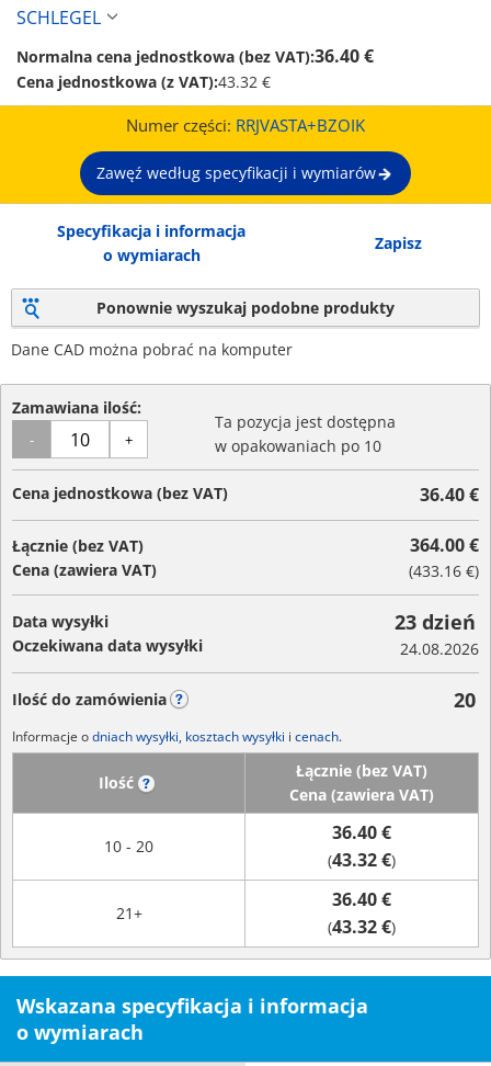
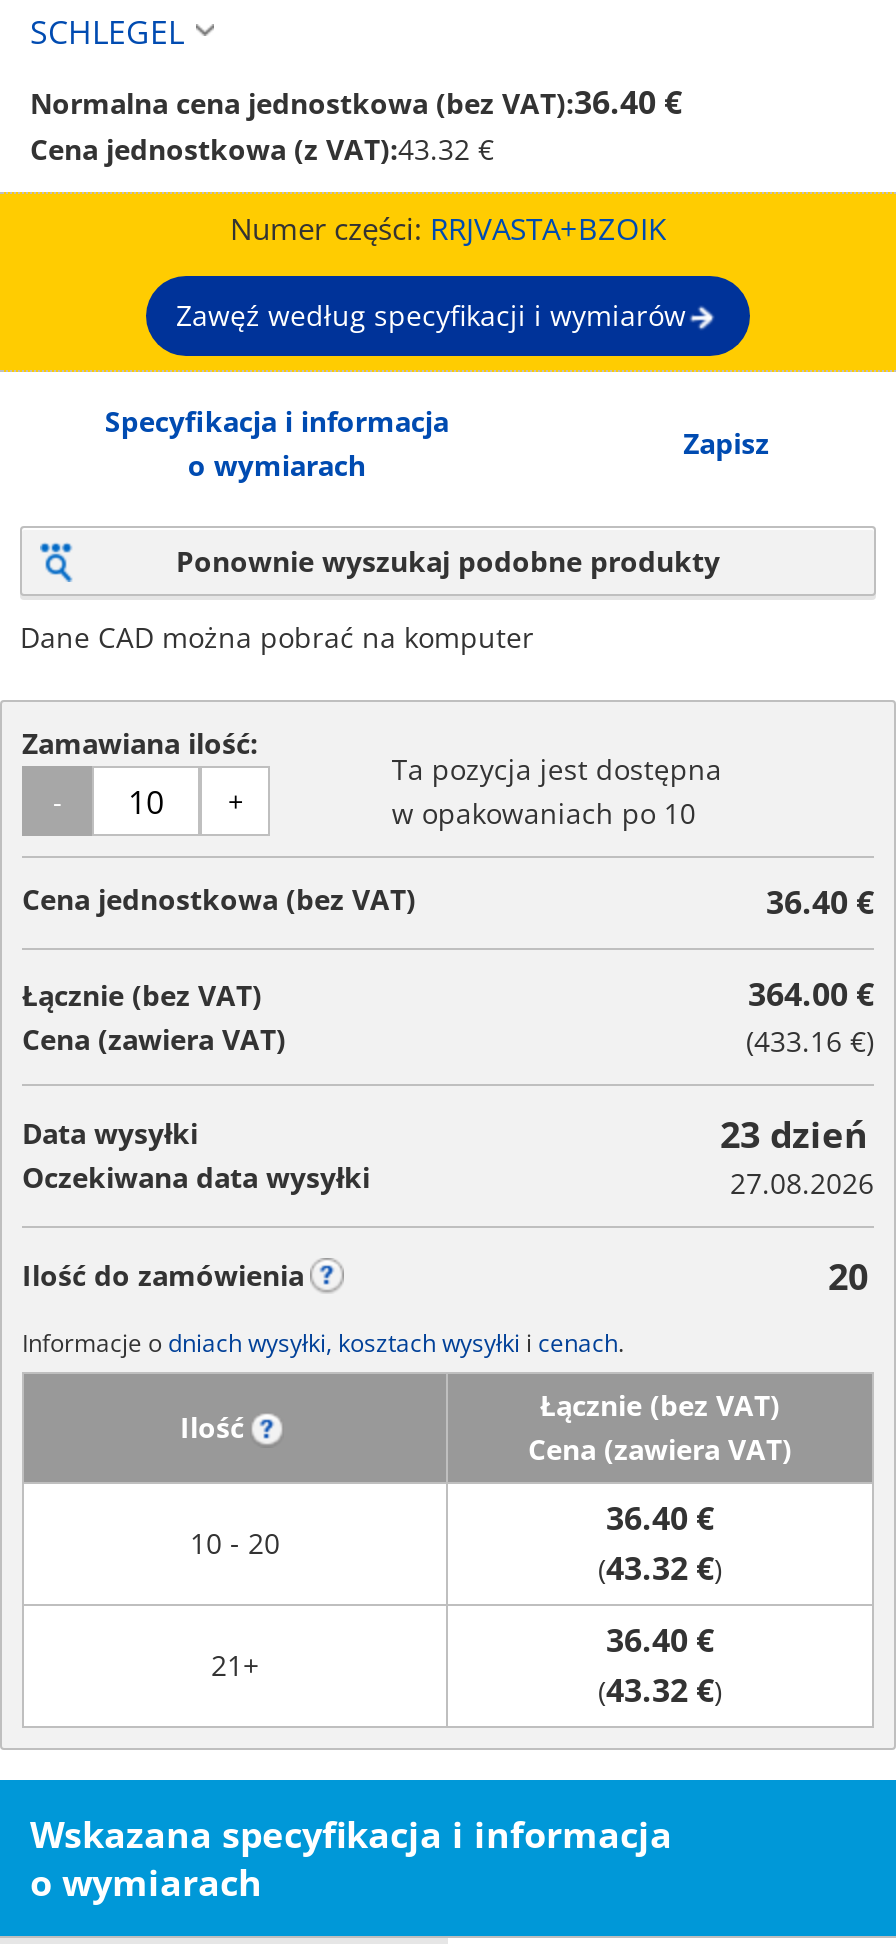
[400,638,479,659] 24.08.2026 -> [730,1164,874,1202] 27.08.2026

